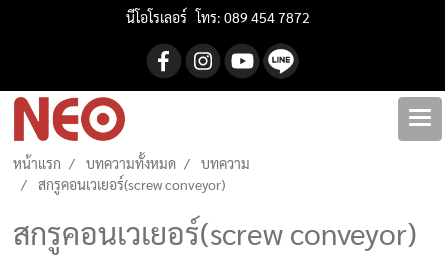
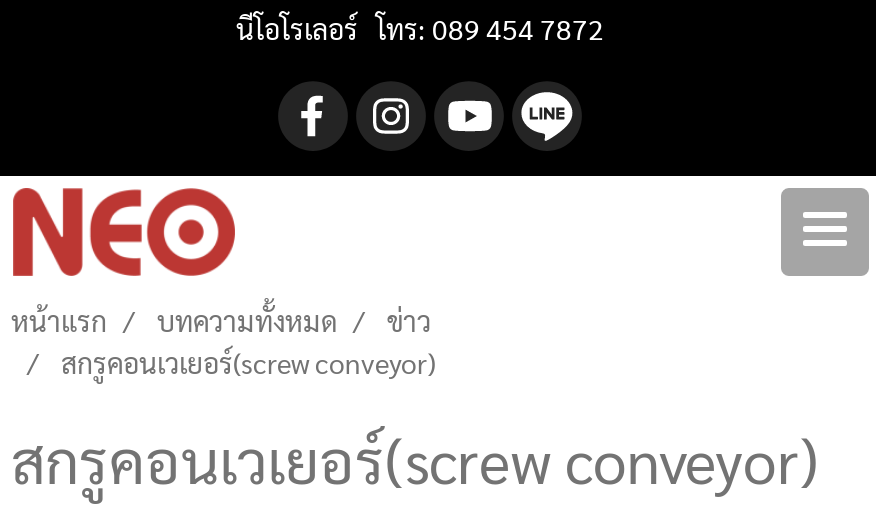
[201,154,250,172] บทความ -> [387,302,431,338] ข่าว

